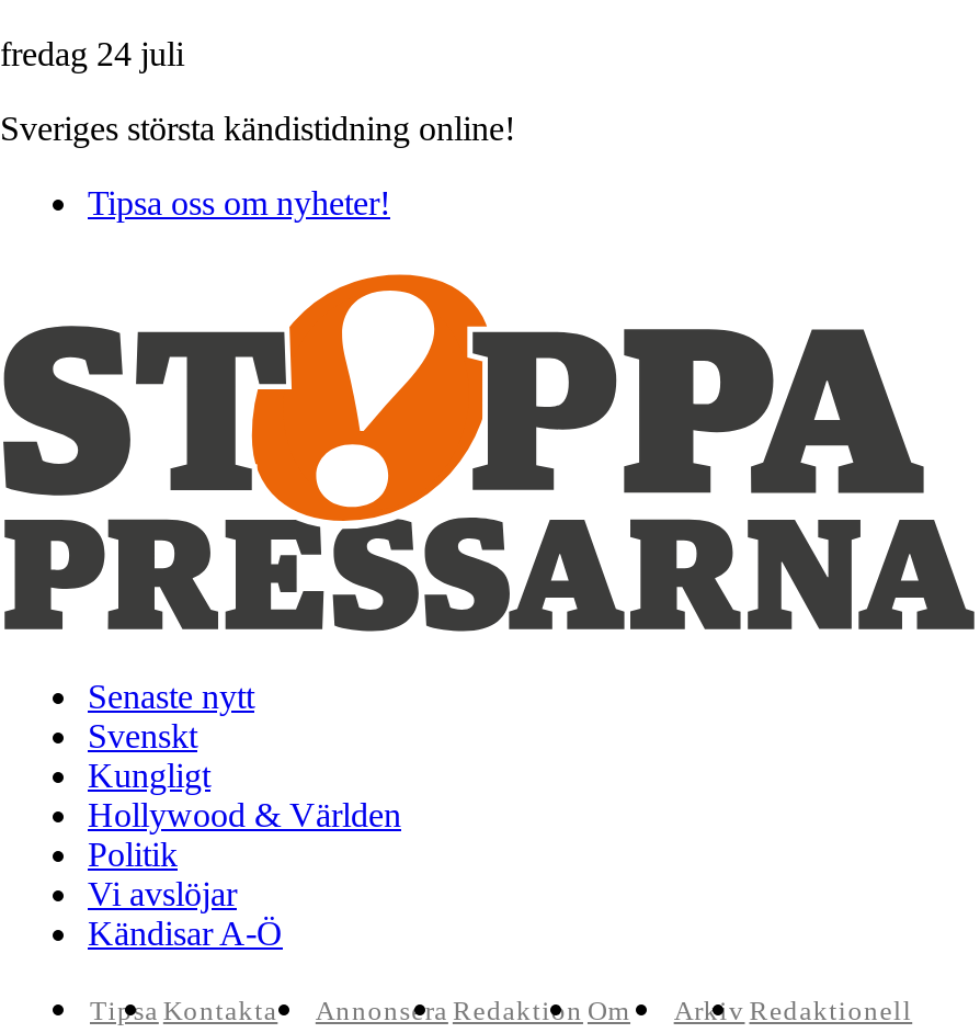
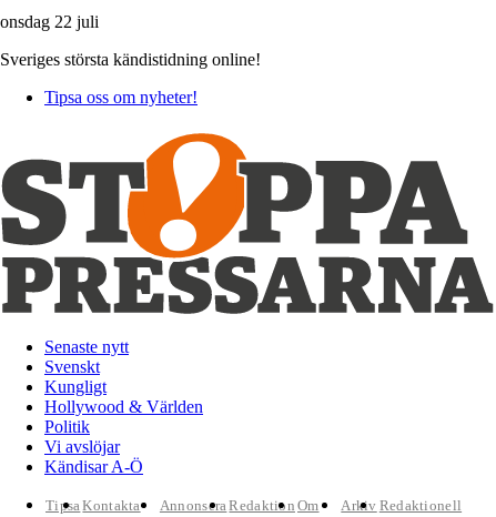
[0,35,184,72] fredag 24 juli -> [0,12,99,31] onsdag 22 juli

